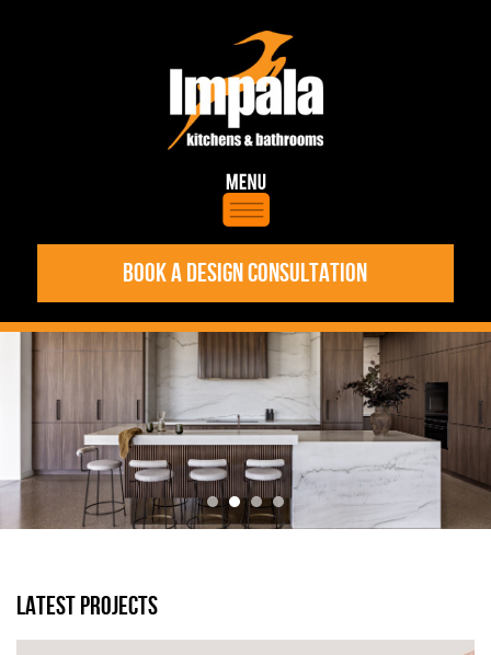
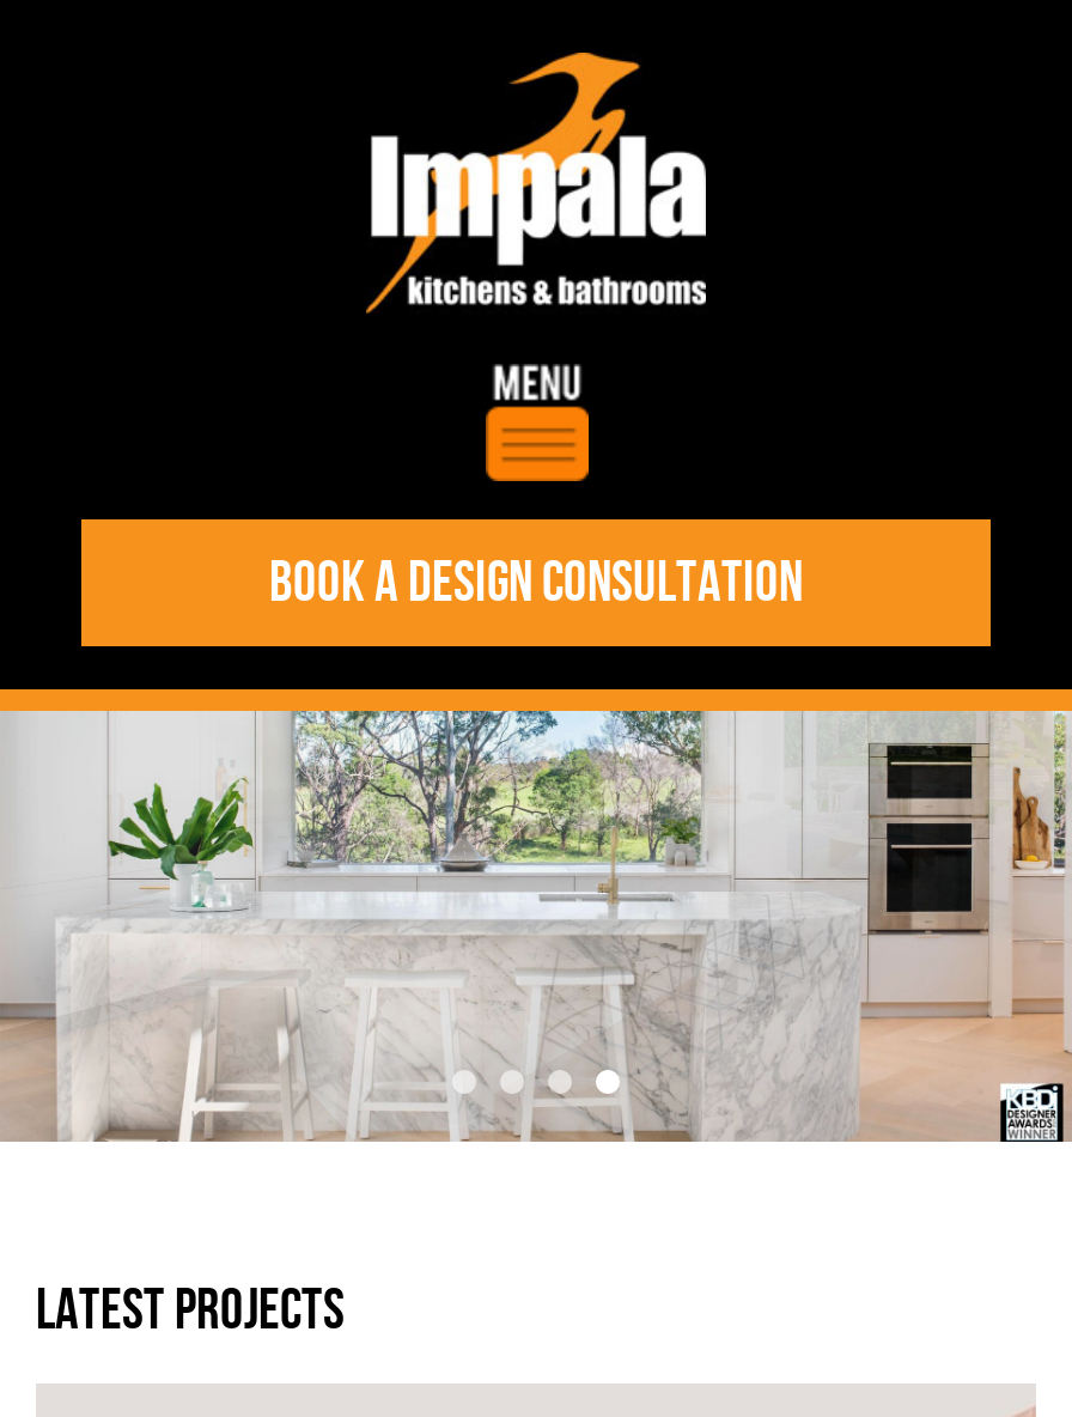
[3,331,488,530] [image] -> [7,708,1065,1142] [image]

